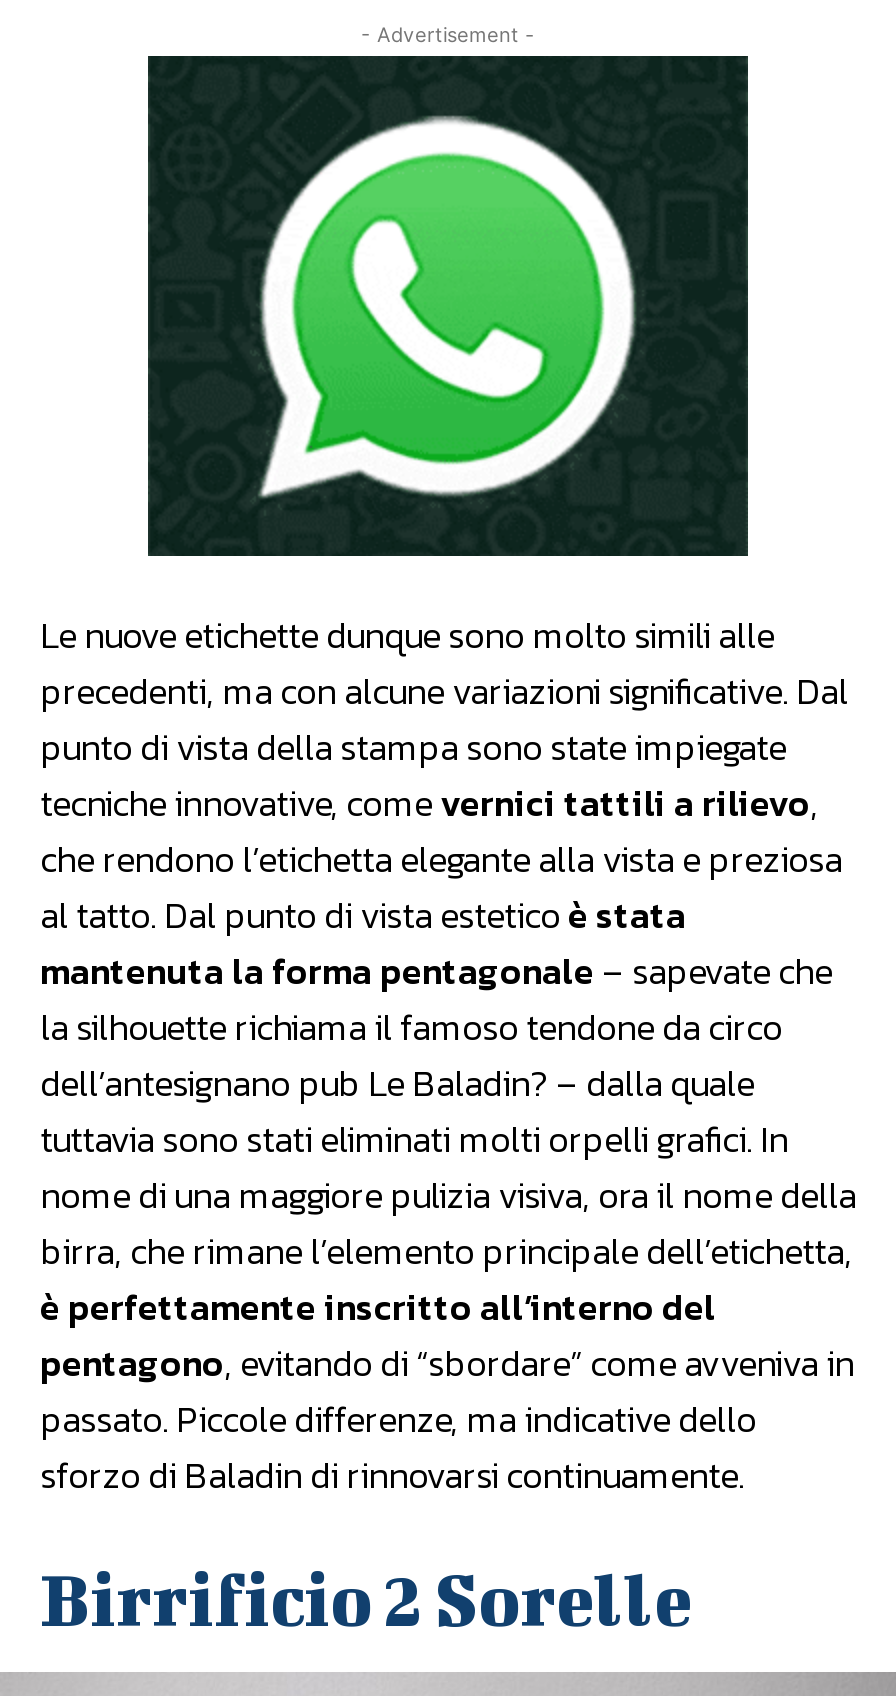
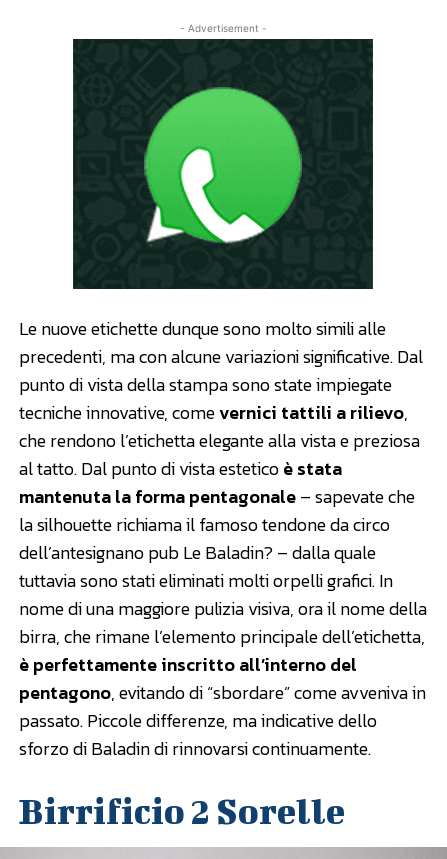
[258,114,636,498] [image] -> [129,69,316,259] [image]

